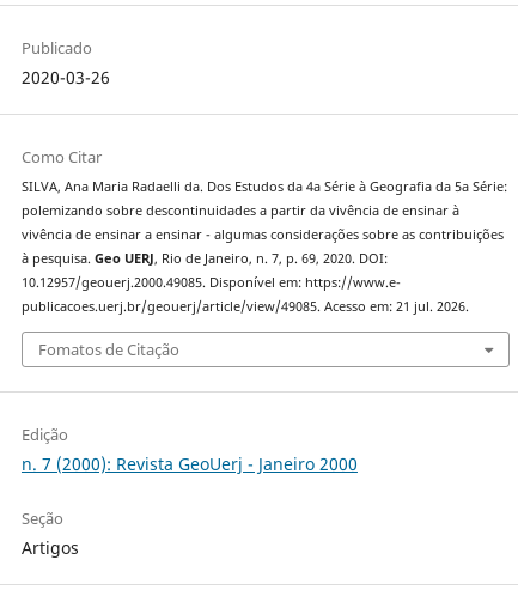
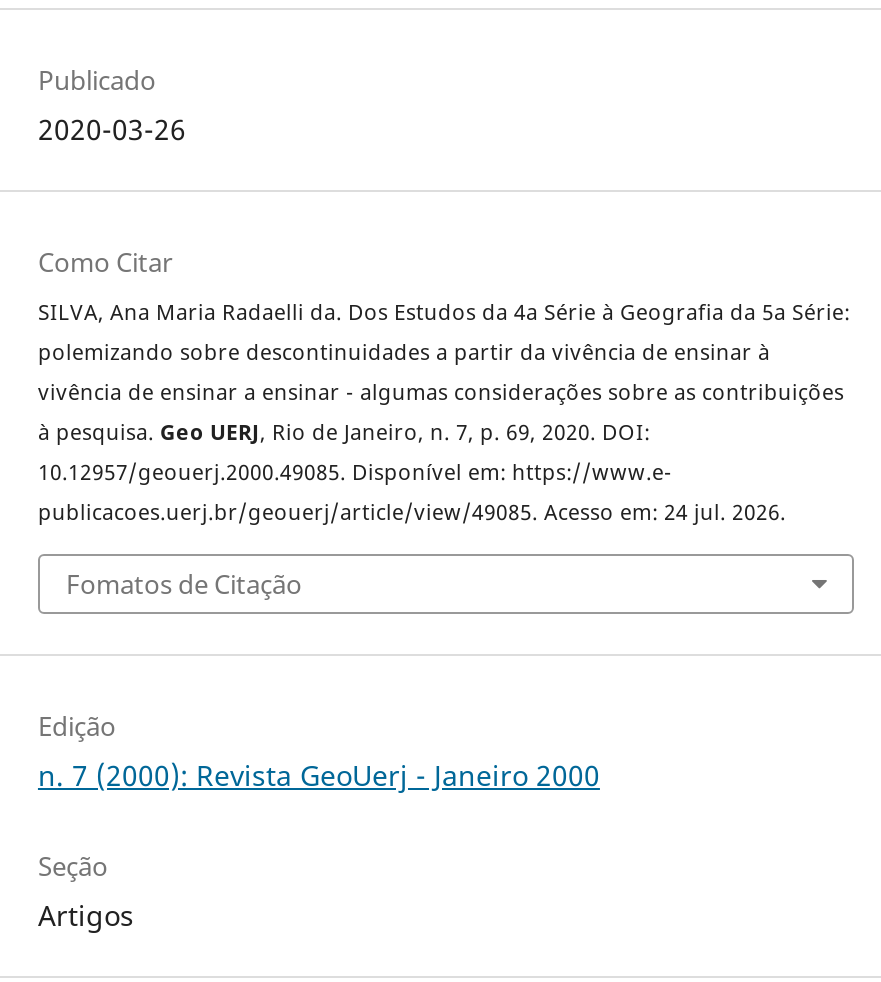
[22,298,469,315] publicacoes.uerj.br/geouerj/article/view/49085. Acesso em: 21 jul. 2026. -> [38,499,786,527] publicacoes.uerj.br/geouerj/article/view/49085. Acesso em: 24 jul. 2026.

